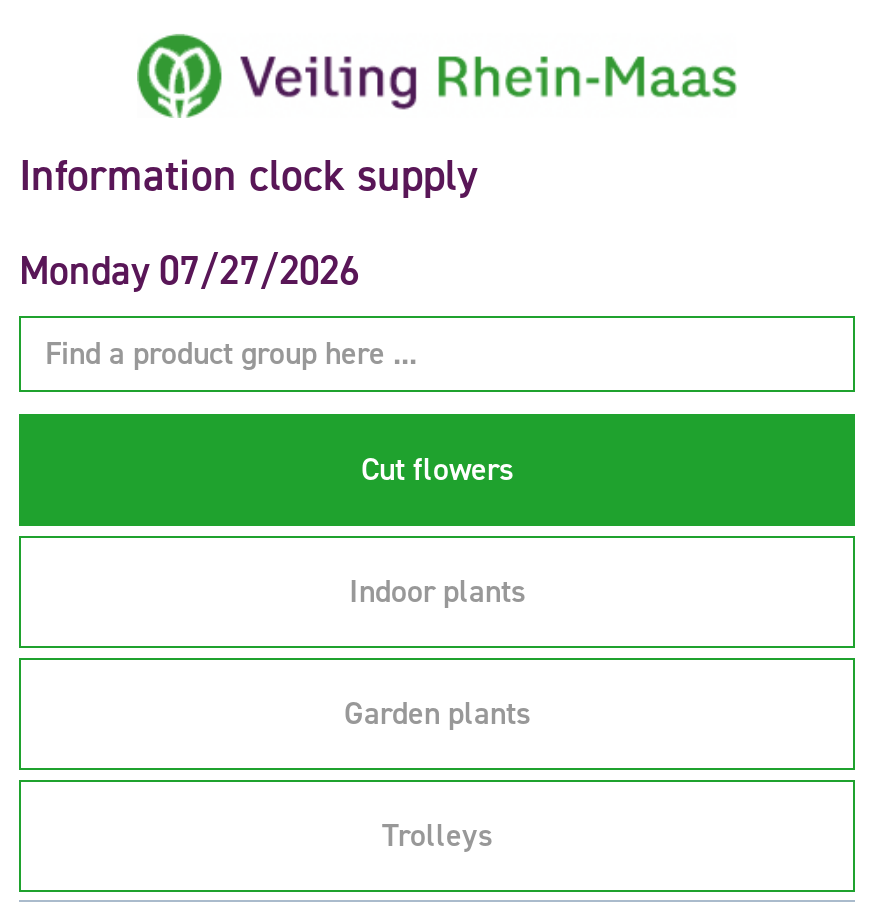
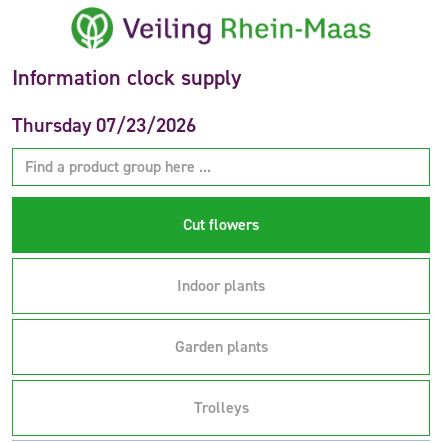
[19,244,359,296] Monday 07/27/2026 -> [12,112,196,138] Thursday 07/23/2026

